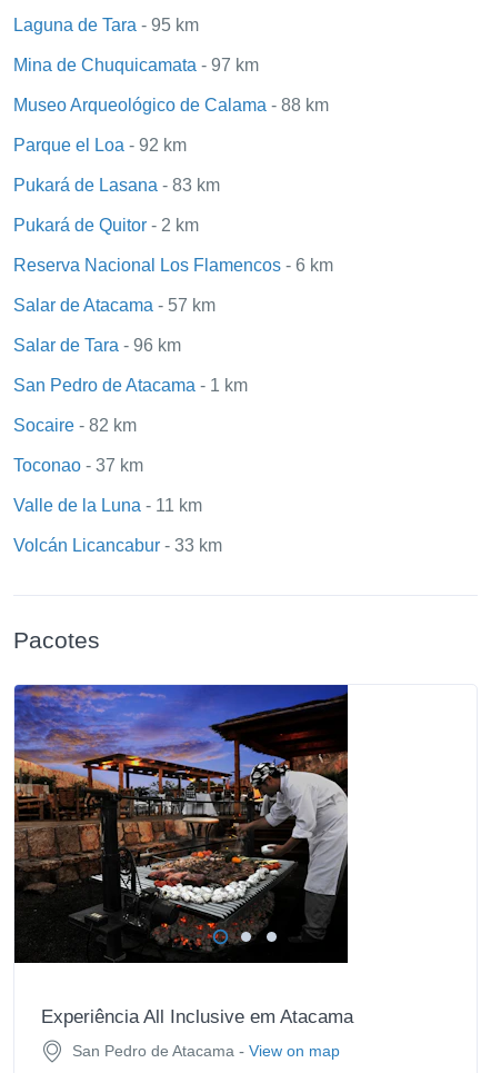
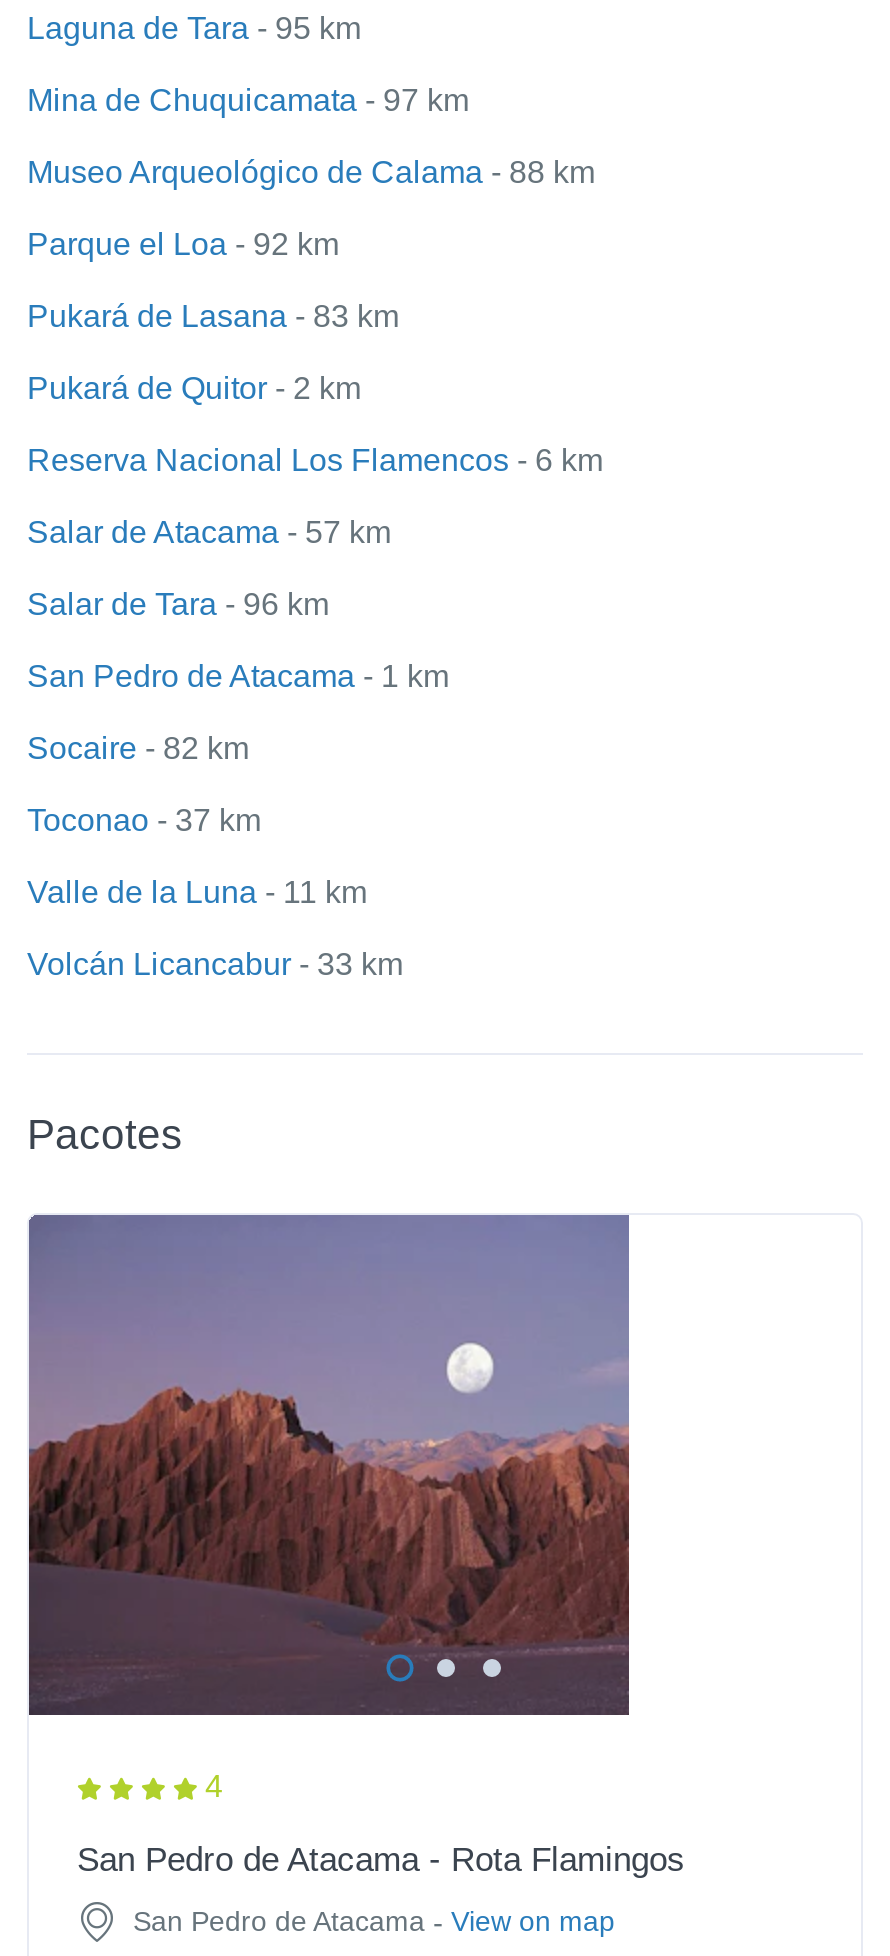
[13,685,353,1027] [image] | Experiência All Inclusive em Atacama -> [27,1213,685,1879] [image] | 4 | San Pedro de Atacama - Rota Flamingos

